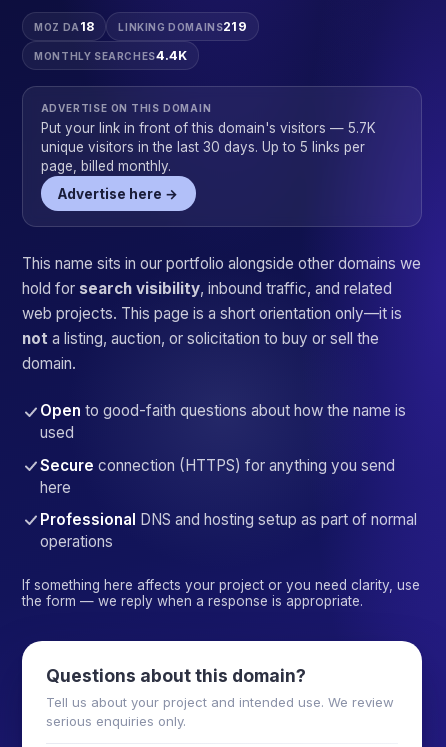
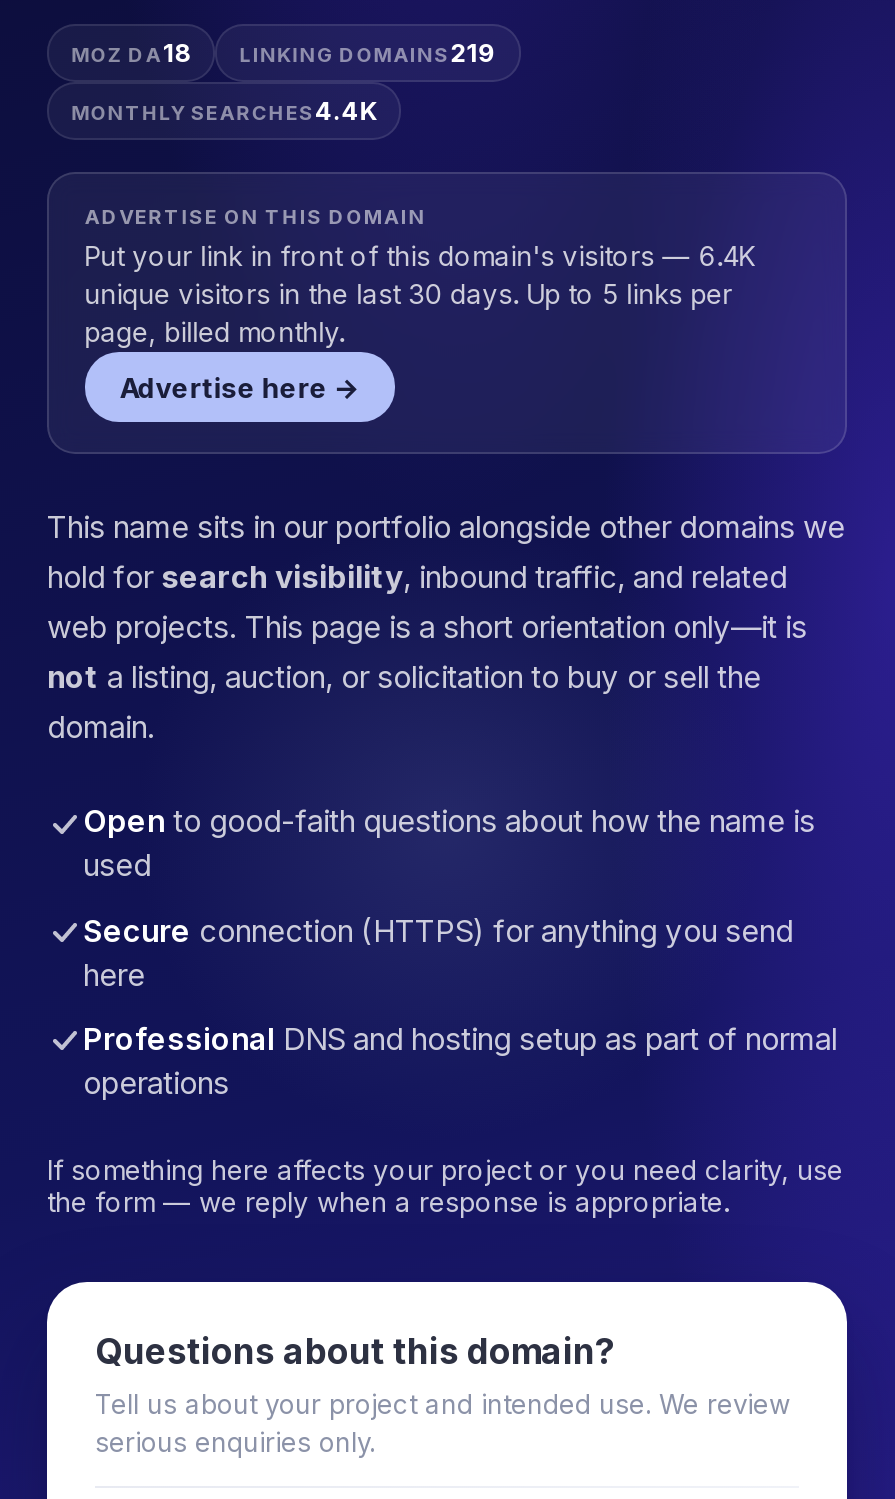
[41,120,376,136] Put your link in front of this domain's visitors — 5.7K -> [84,240,756,272] Put your link in front of this domain's visitors — 6.4K

